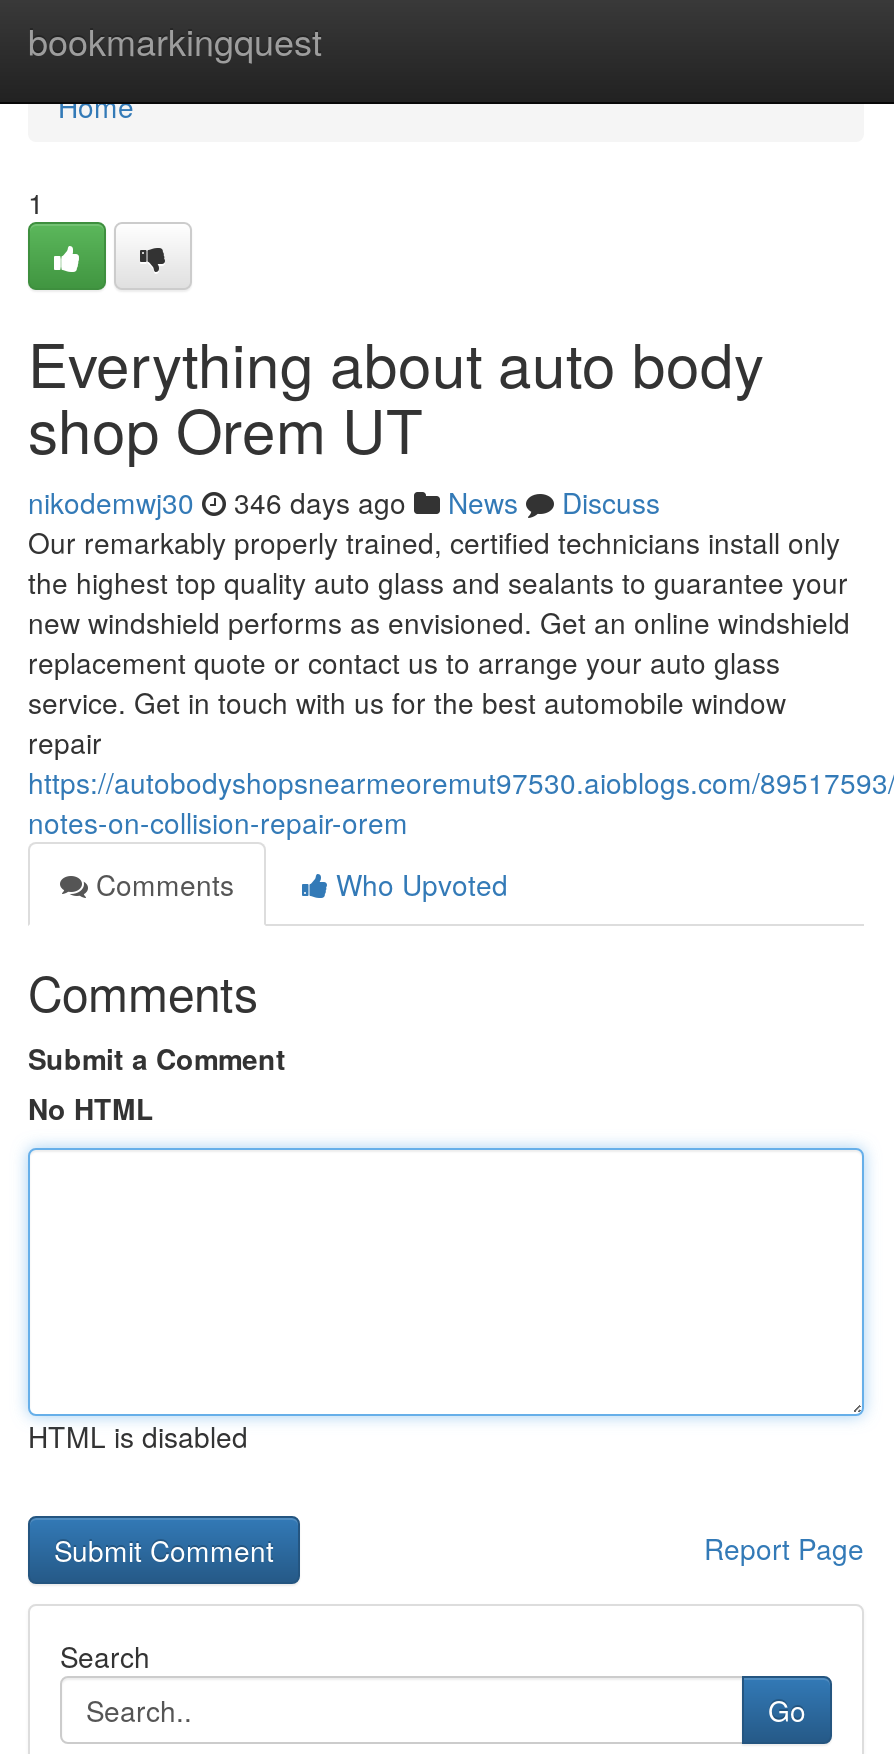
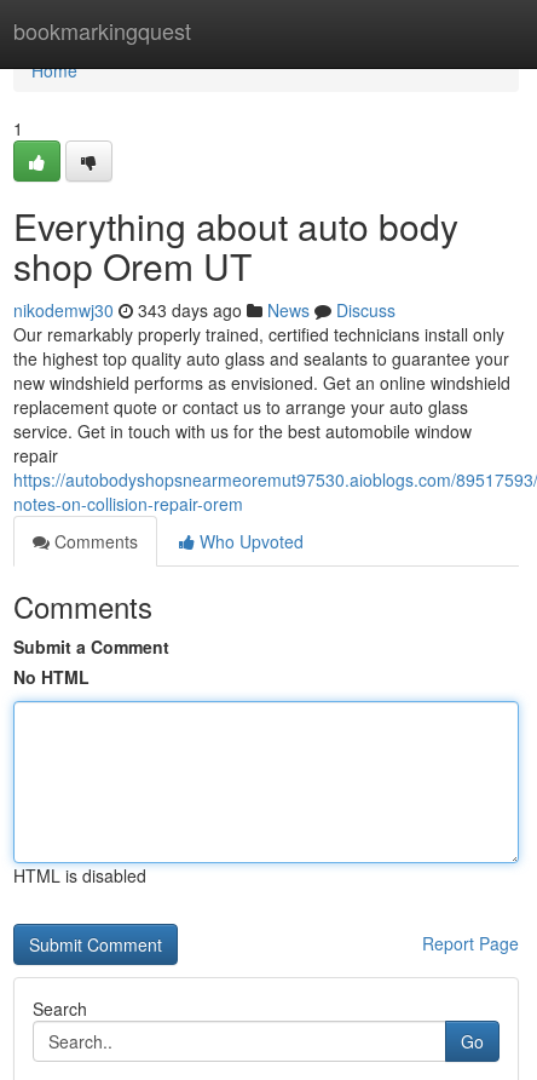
[28,482,660,522] nikodemwj30 346 days ago News Discuss -> [13,298,395,322] nikodemwj30 343 days ago News Discuss

